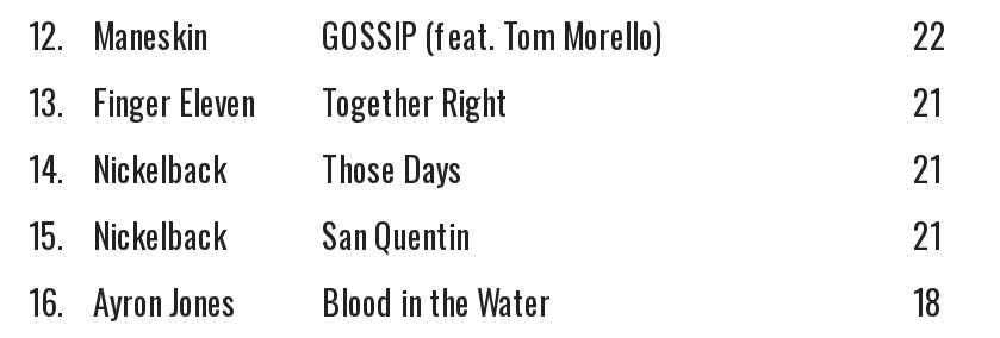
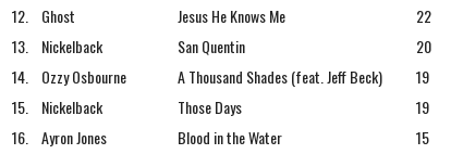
[29,9,663,59] 12. Maneskin | GOSSIP (feat. Tom Morello) -> [12,4,285,27] 12. Ghost | Jesus He Knows Me
[29,75,942,192] 13. Finger Eleven | Together Right | 21 | 14. Nickelback | 21 -> [12,34,102,57] 13. Nickelback
moved [29,142,462,259] -> [12,95,242,118]: 15. Nickelback | Those Days
moved [322,209,470,259] -> [178,34,245,57]: San Quentin
[913,209,942,259] 21 -> [12,34,431,118] 20 | 14. Ozzy Osbourne | A Thousand Shades (feat. Jeff Beck) | 19 | 19
[913,275,942,325] 18 -> [416,125,429,148] 15

